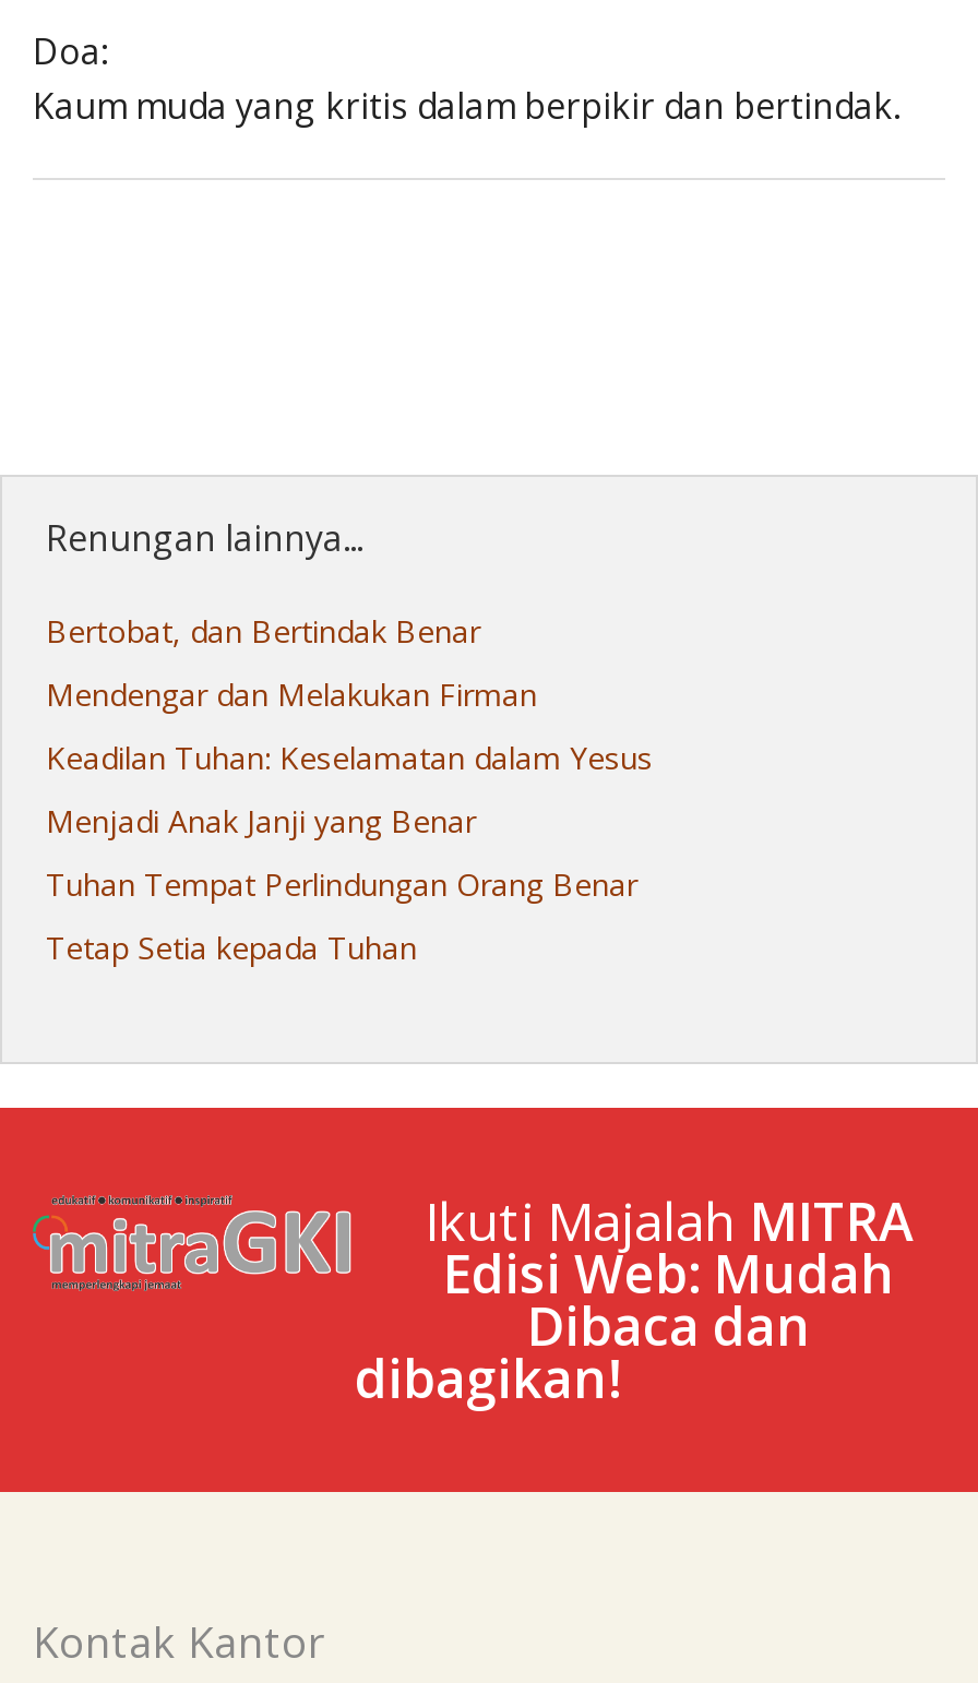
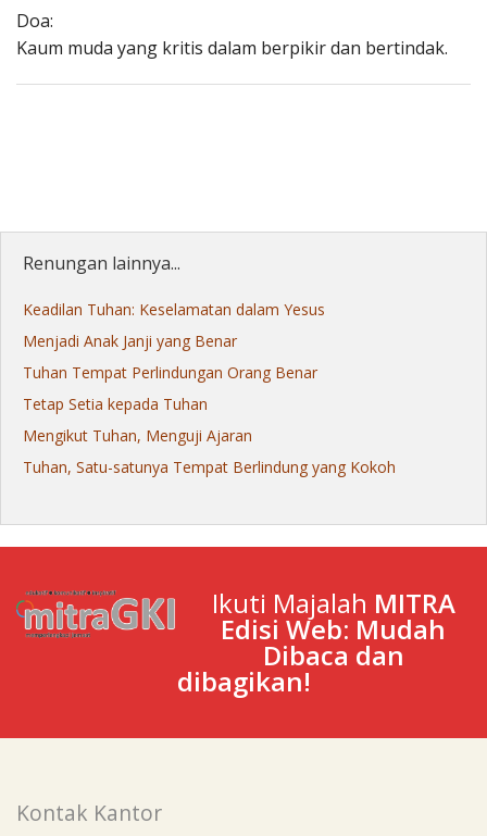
[46,611,537,716] Bertobat, dan Bertindak Benar | Mendengar dan Melakukan Firman -> none
moved [46,738,653,969] -> [23,299,325,415]: Keadilan Tuhan: Keselamatan dalam Yesus | Menjadi Anak Janji yang Benar | Tuhan Tempat Perlindungan Orang Benar | Tetap Setia kepada Tuhan
none -> [23,426,396,478] Mengikut Tuhan, Menguji Ajaran | Tuhan, Satu-satunya Tempat Berlindung yang Kokoh

